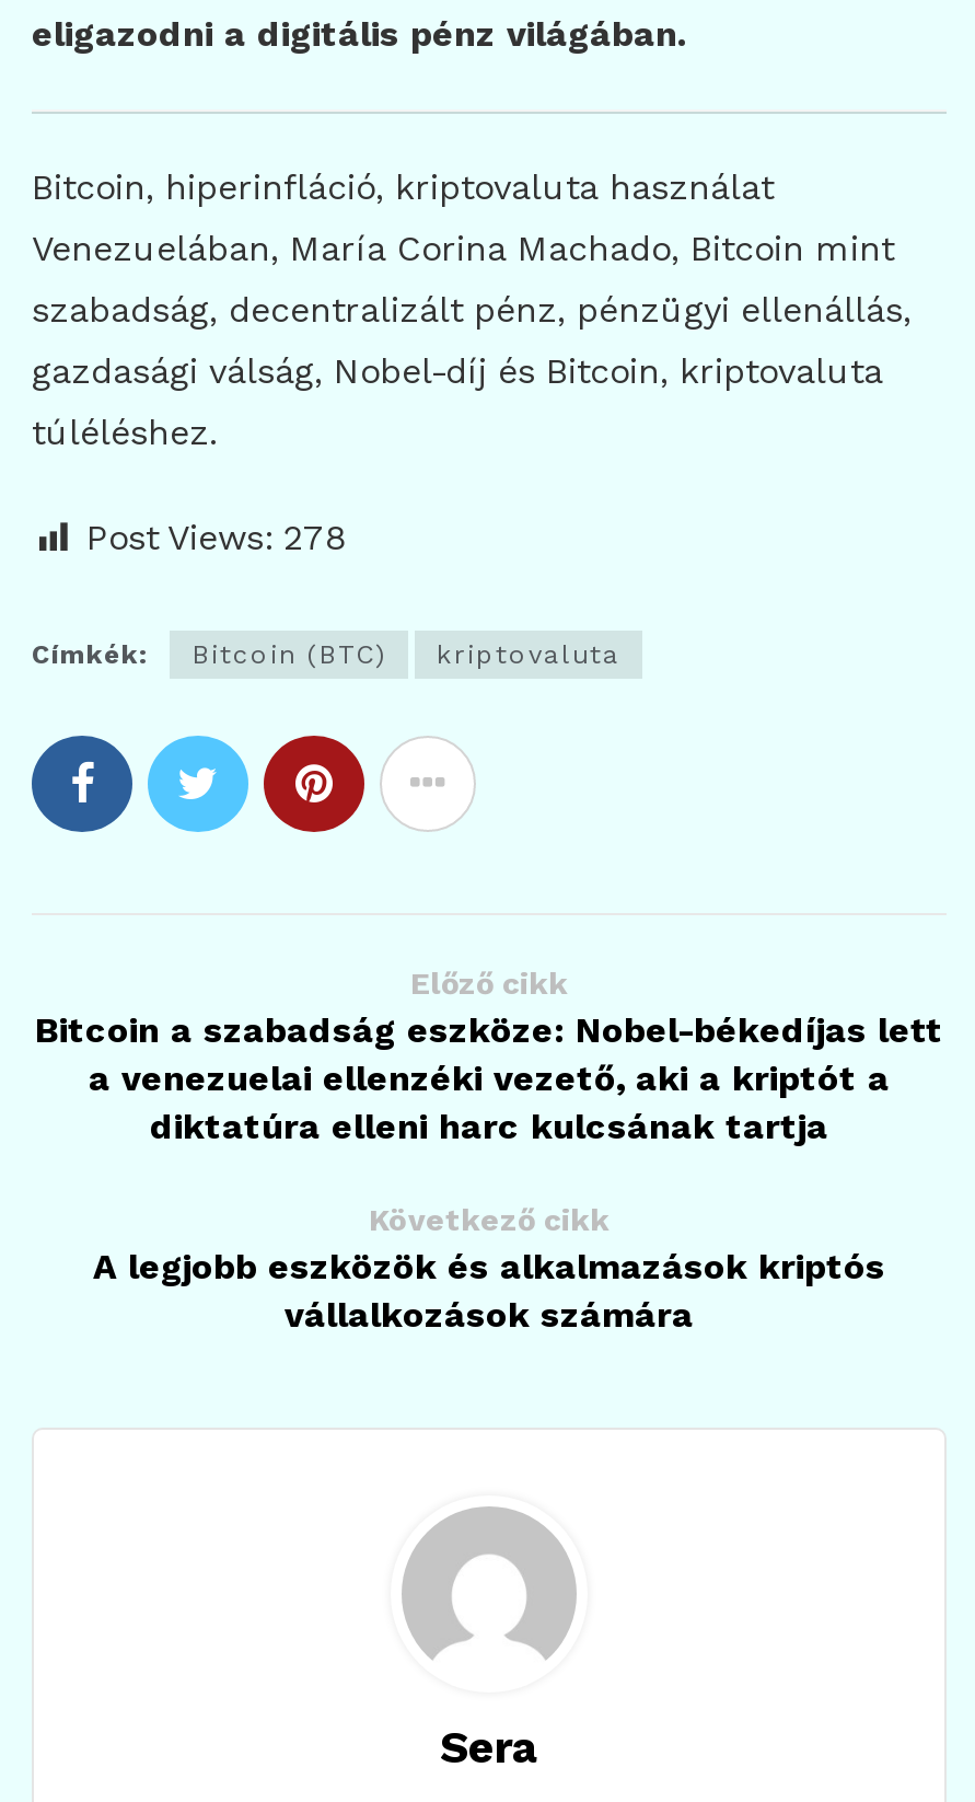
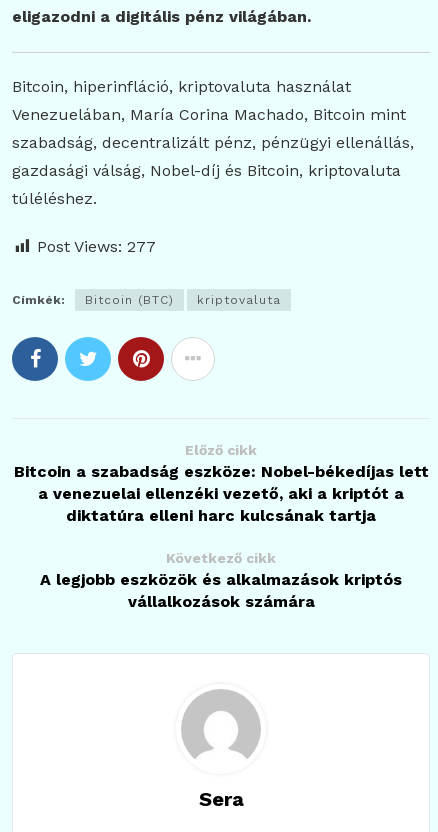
[86,517,345,559] Post Views: 278 -> [37,237,156,256] Post Views: 277

